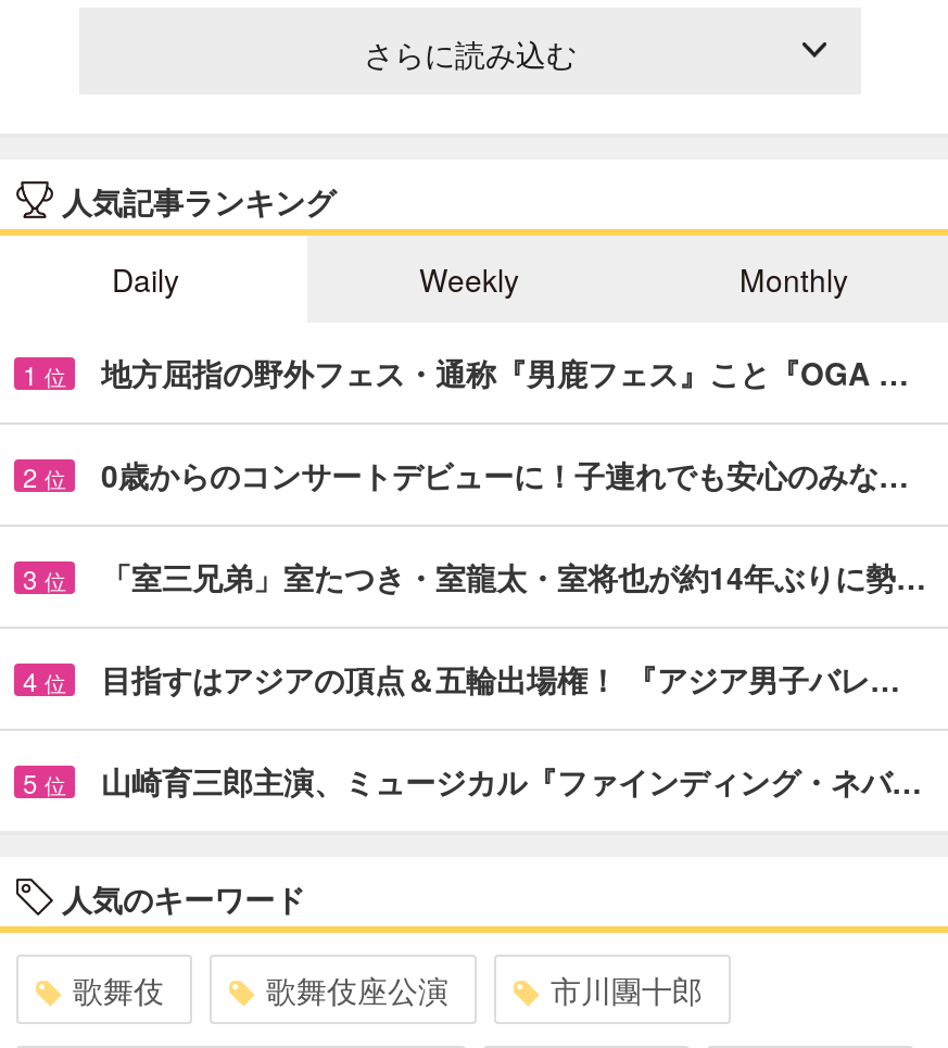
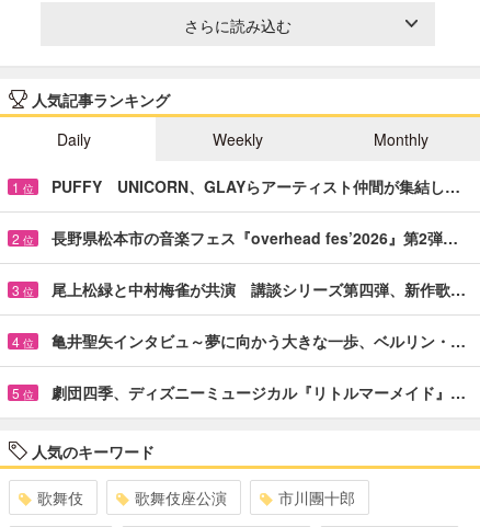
[101,350,909,394] 地方屈指の野外フェス・通称『男鹿フェス』こと『OGA … -> [52,175,460,197] PUFFY UNICORN、GLAYらアーティスト仲間が集結し…
[101,452,909,496] 0歳からのコンサートデビューに！子連れでも安心のみな… -> [52,227,458,248] 長野県松本市の音楽フェス『overhead fes’2026』第2弾…
[101,555,926,598] 「室三兄弟」室たつき・室龍太・室将也が約14年ぶりに勢… -> [52,278,466,300] 尾上松緑と中村梅雀が共演 講談シリーズ第四弾、新作歌…
[101,657,900,700] 目指すはアジアの頂点＆五輪出場権！ 『アジア男子バレ… -> [52,330,466,351] 亀井聖矢インタビュ～夢に向かう大きな一歩、ベルリン・…
[101,759,922,802] 山崎育三郎主演、ミュージカル『ファインディング・ネバ… -> [52,381,466,403] 劇団四季、ディズニーミュージカル『リトルマーメイド』…

